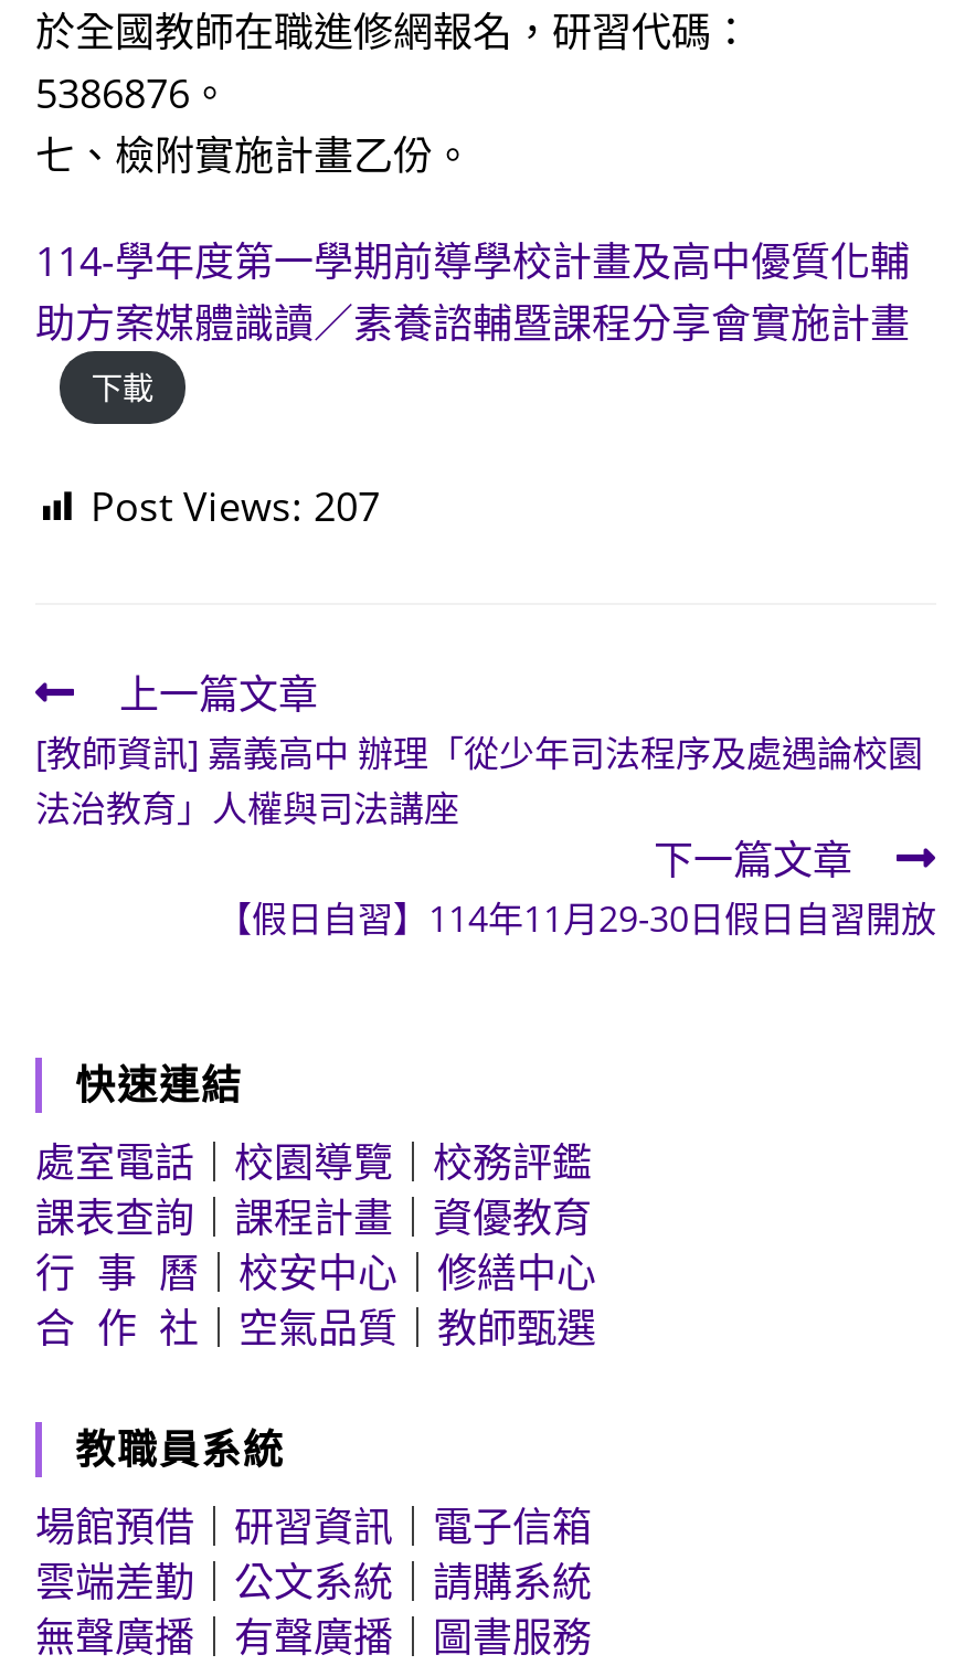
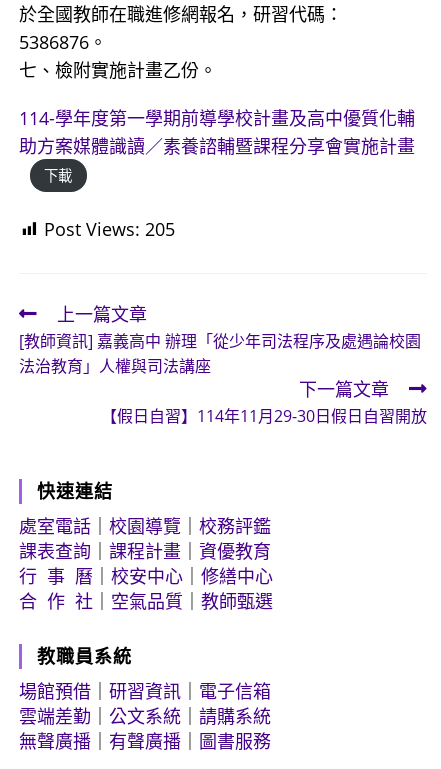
[91,479,380,532] Post Views: 207 -> [44,217,175,241] Post Views: 205

